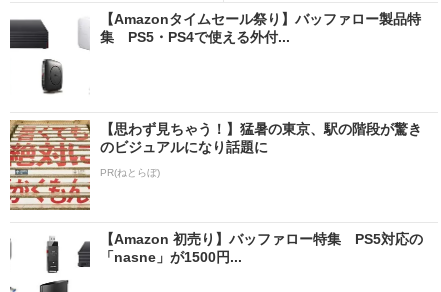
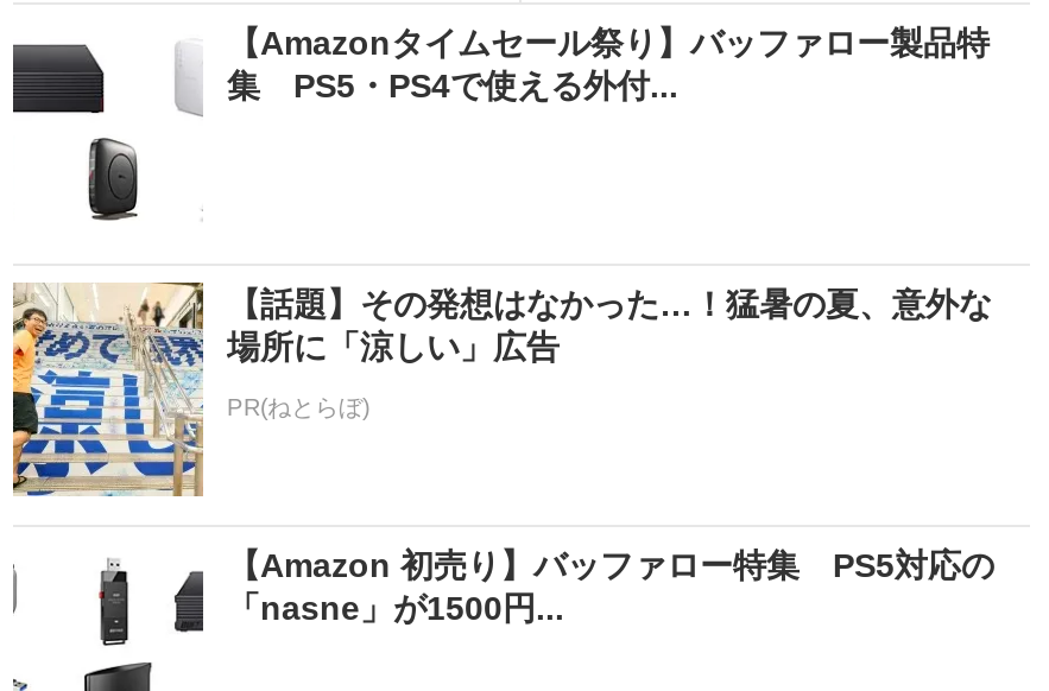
[9,119,422,211] [image] | 【思わず見ちゃう！】猛暑の東京、駅の階段が驚き | のビジュアルになり話題に -> [11,280,992,499] [image] | 【話題】その発想はなかった…！猛暑の夏、意外な | 場所に「涼しい」広告

